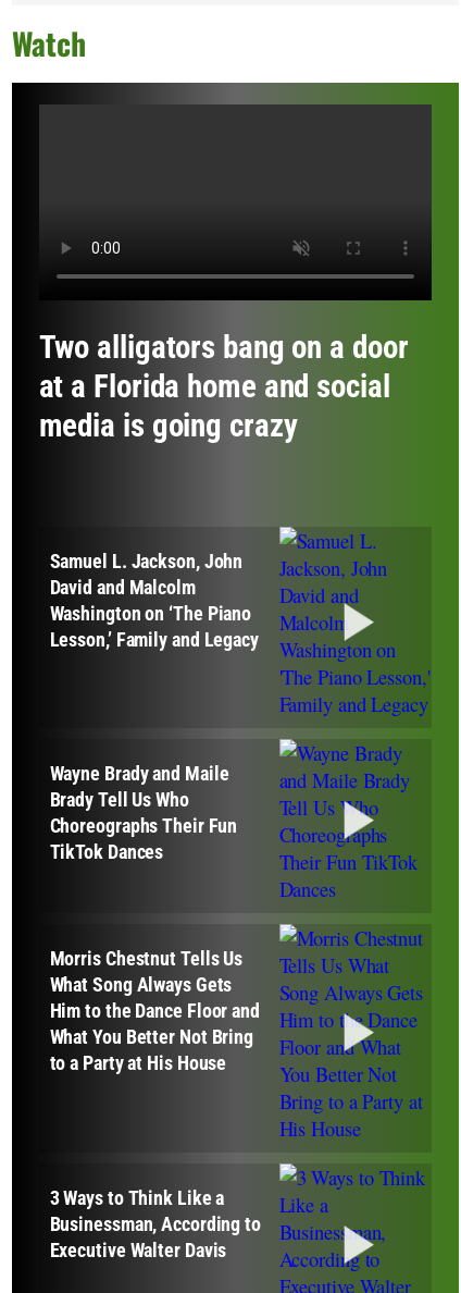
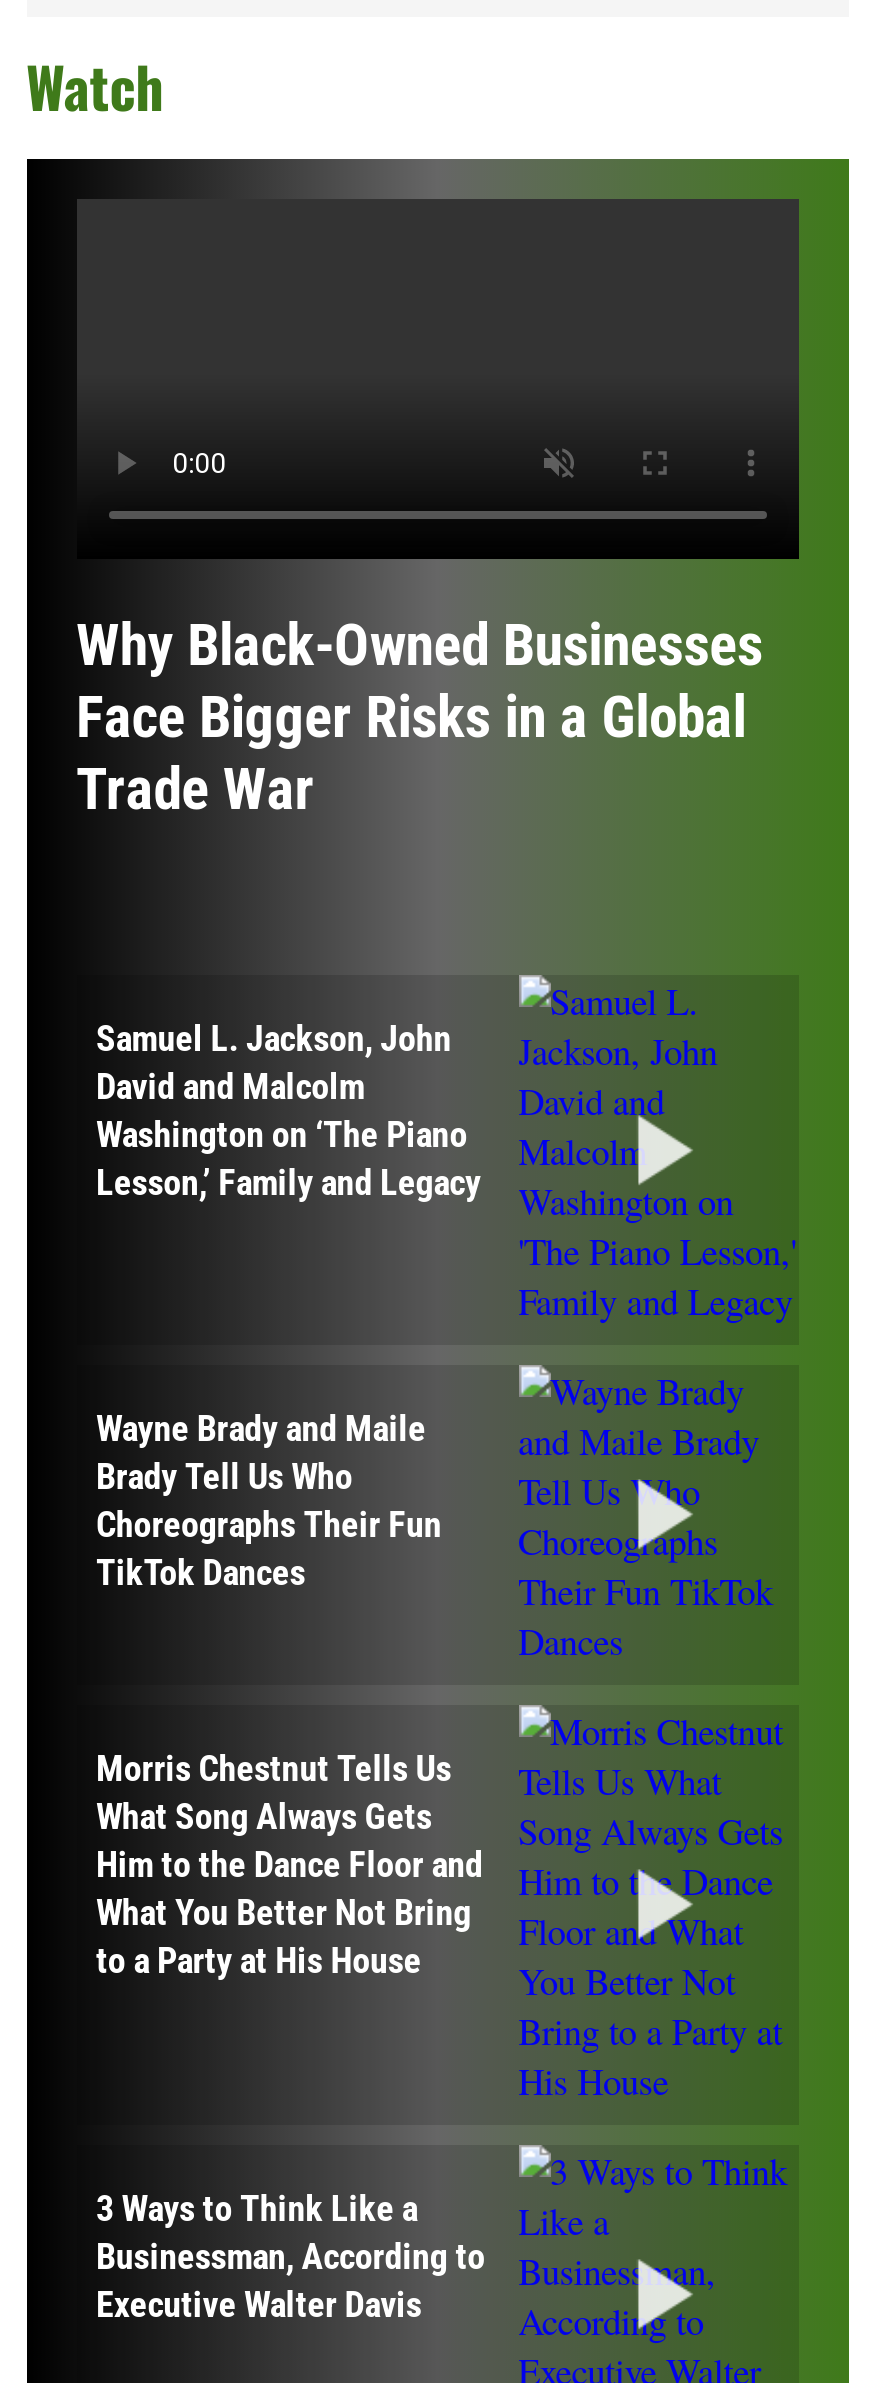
[39,329,408,444] Two alligators bang on a door | at a Florida home and social | media is going crazy -> [76,612,763,824] Why Black-Owned Businesses | Face Bigger Risks in a Global | Trade War

